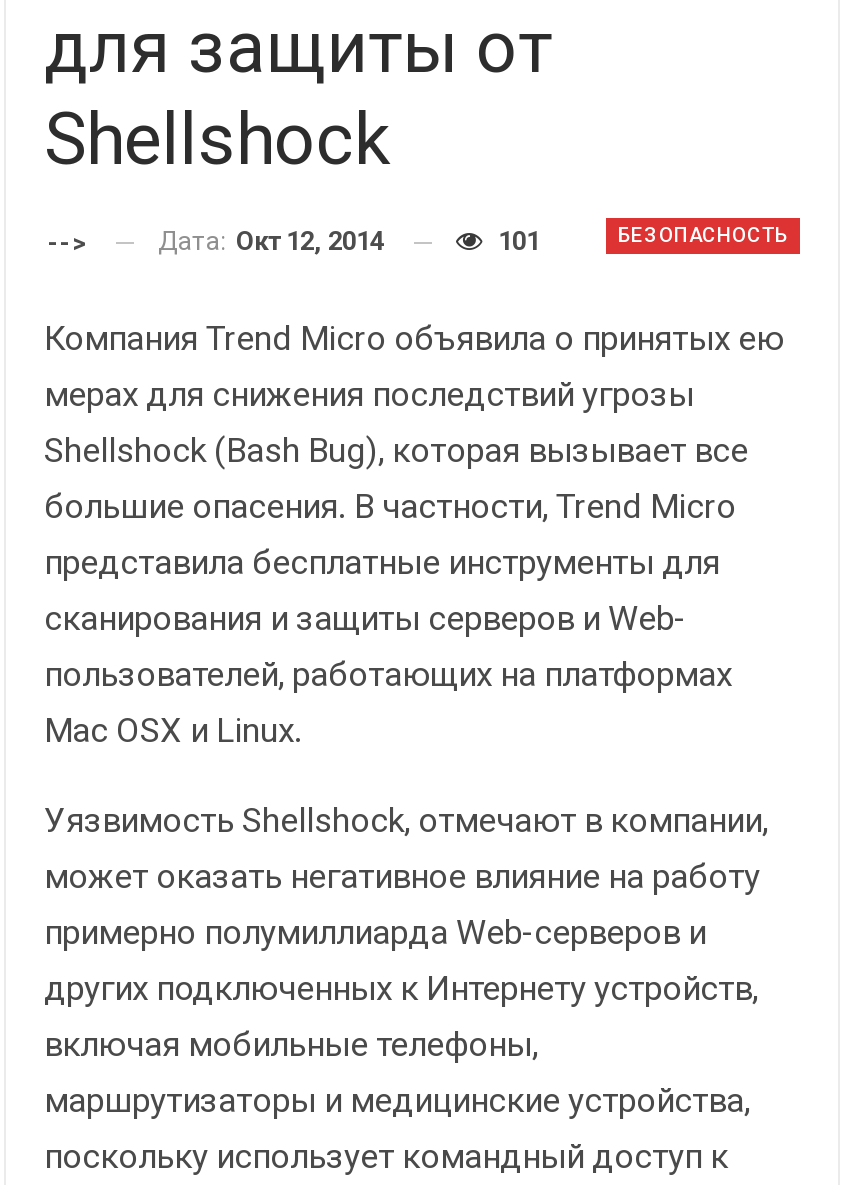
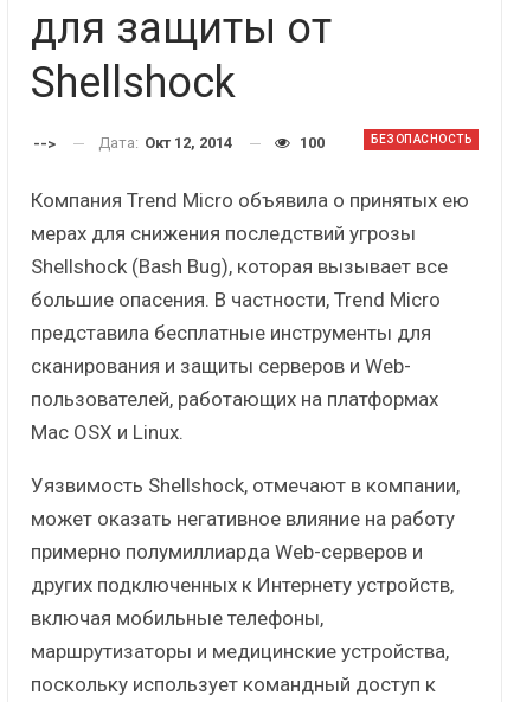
[498,226,540,256] 101 -> [300,134,325,152] 100

